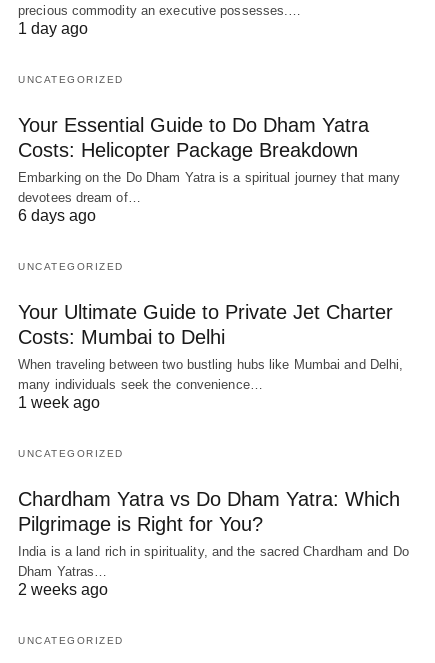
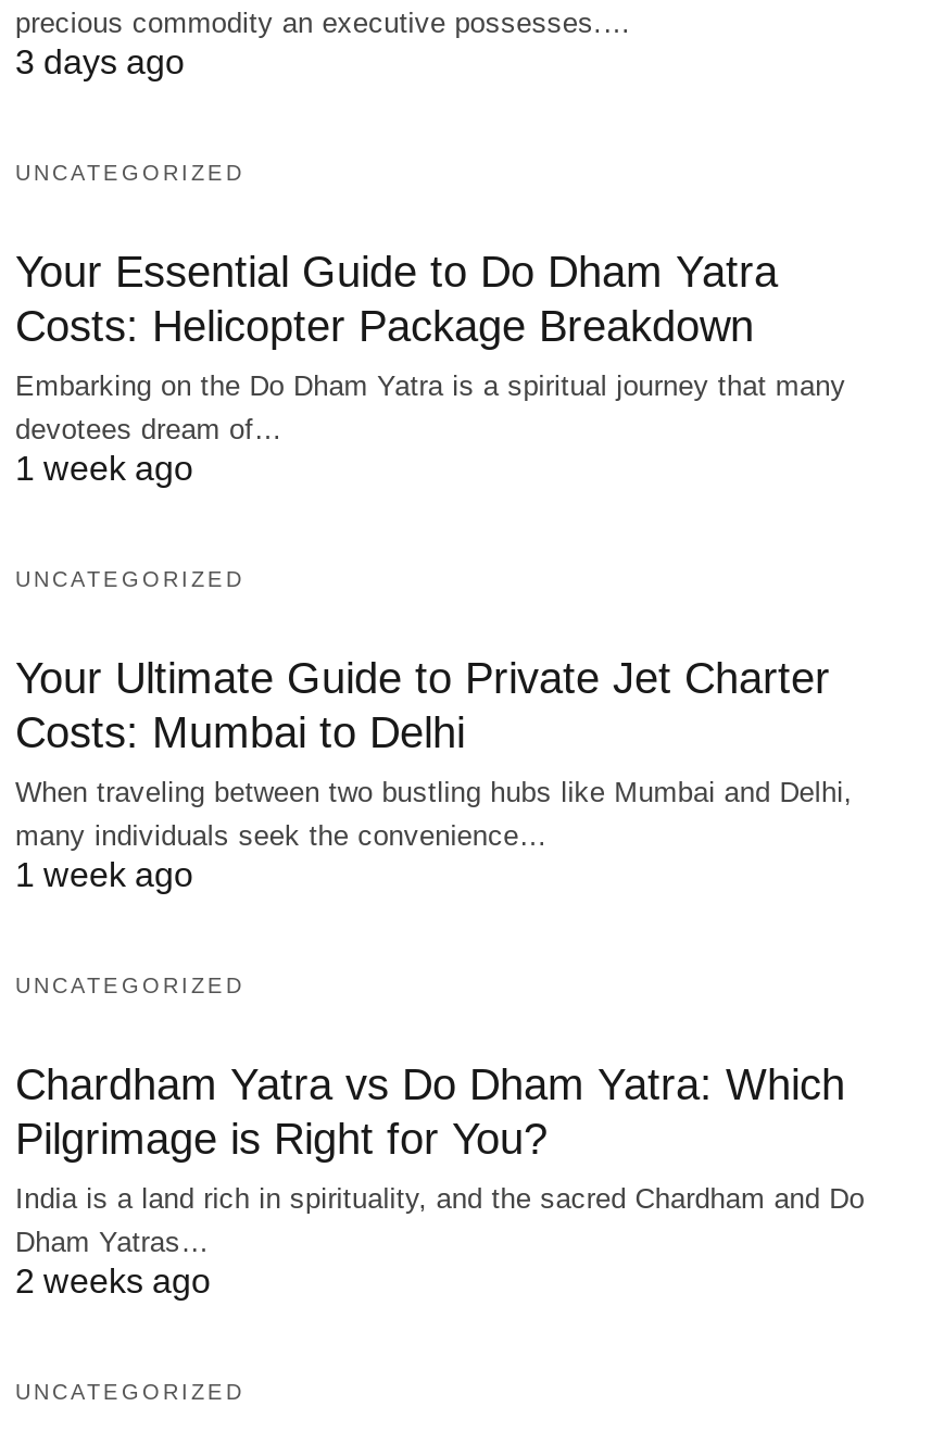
[18,20,88,37] 1 day ago -> [15,44,185,81] 3 days ago
[18,207,96,224] 6 days ago -> [15,451,193,488] 1 week ago

